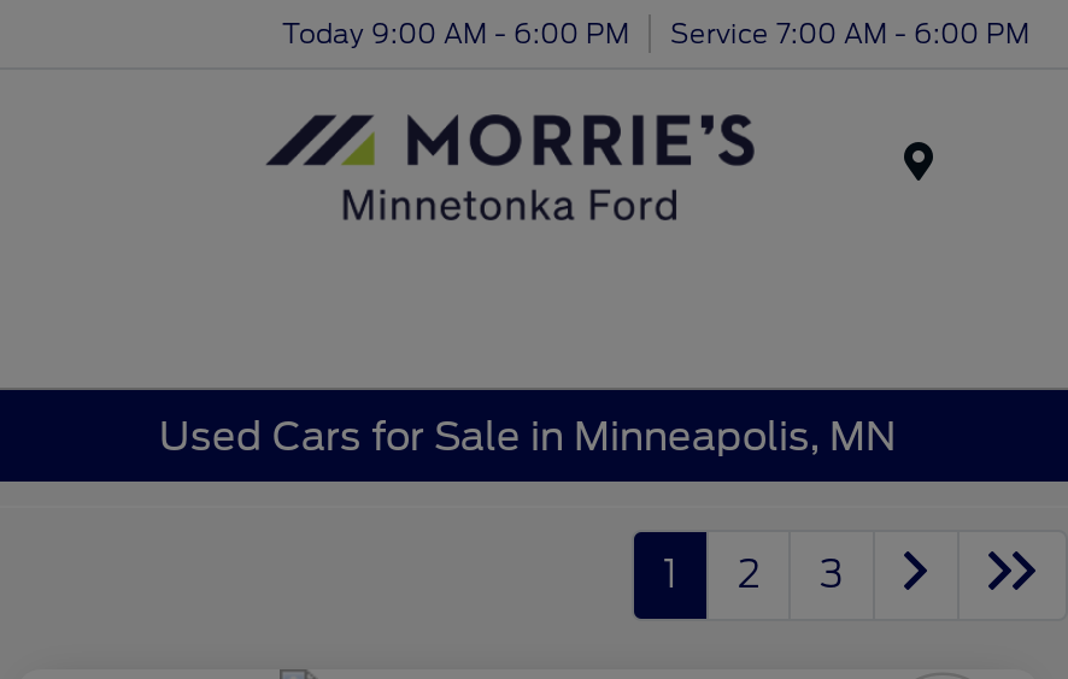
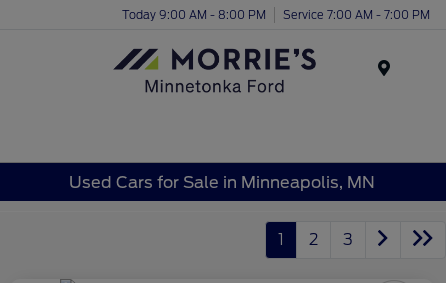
[282,16,629,49] Today 9:00 AM - 6:00 PM -> [122,7,266,21] Today 9:00 AM - 8:00 PM
[670,16,1029,49] Service 7:00 AM - 6:00 PM -> [283,7,430,21] Service 7:00 AM - 7:00 PM

